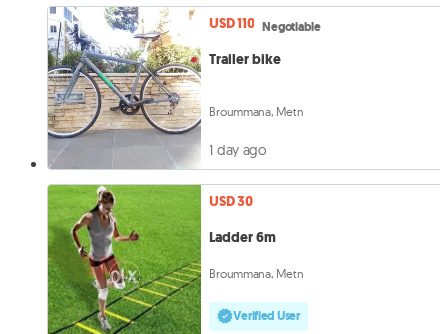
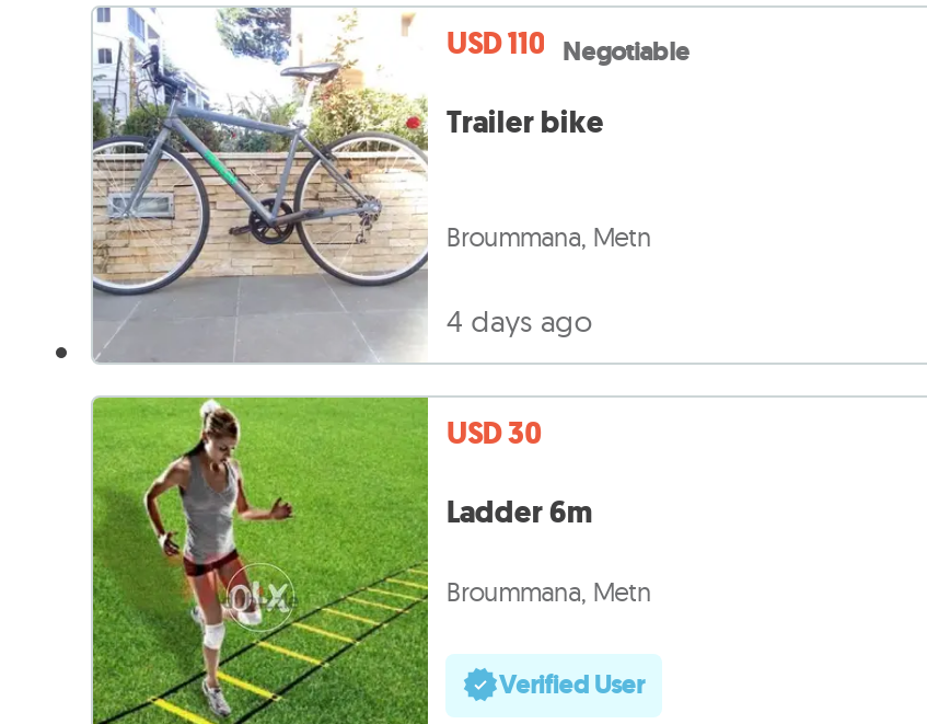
[209,141,267,159] 1 day ago -> [446,301,593,341] 4 days ago

